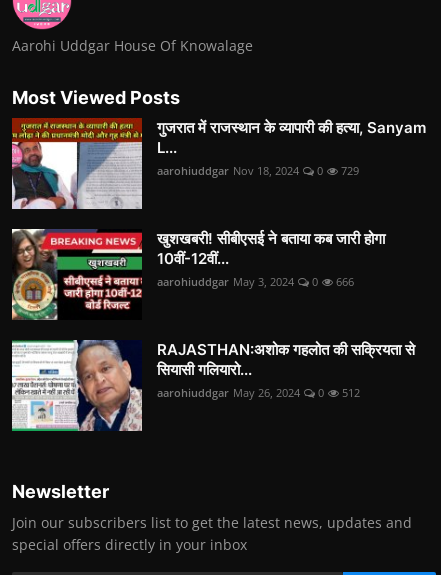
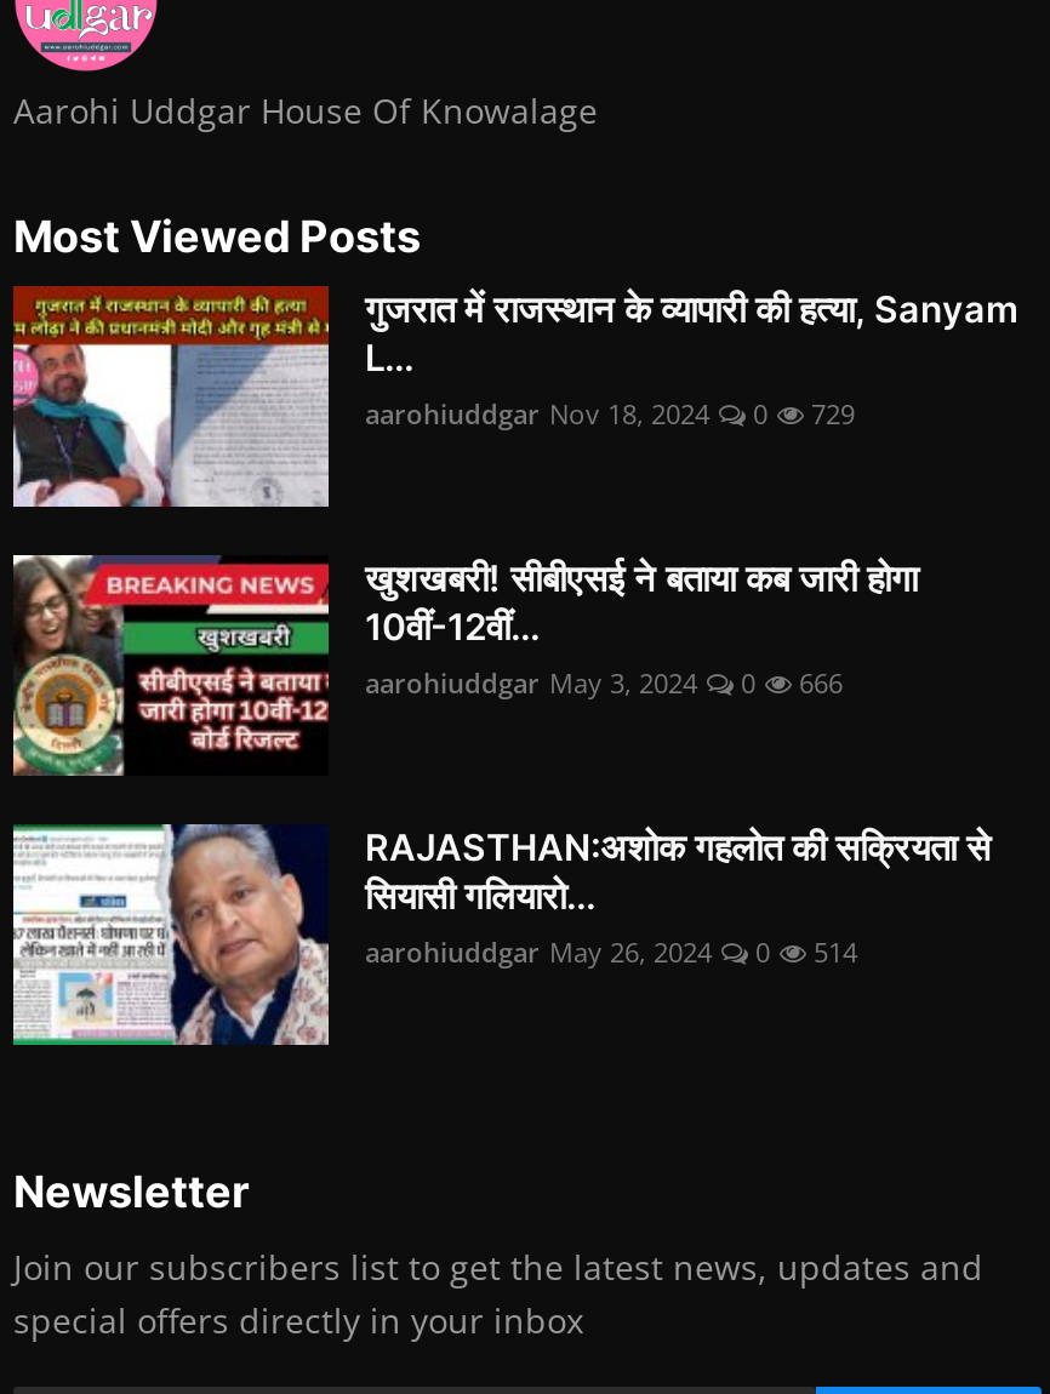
[157,385,360,400] aarohiuddgar May 26, 2024 0 512 -> [365,933,857,969] aarohiuddgar May 26, 2024 0 514

